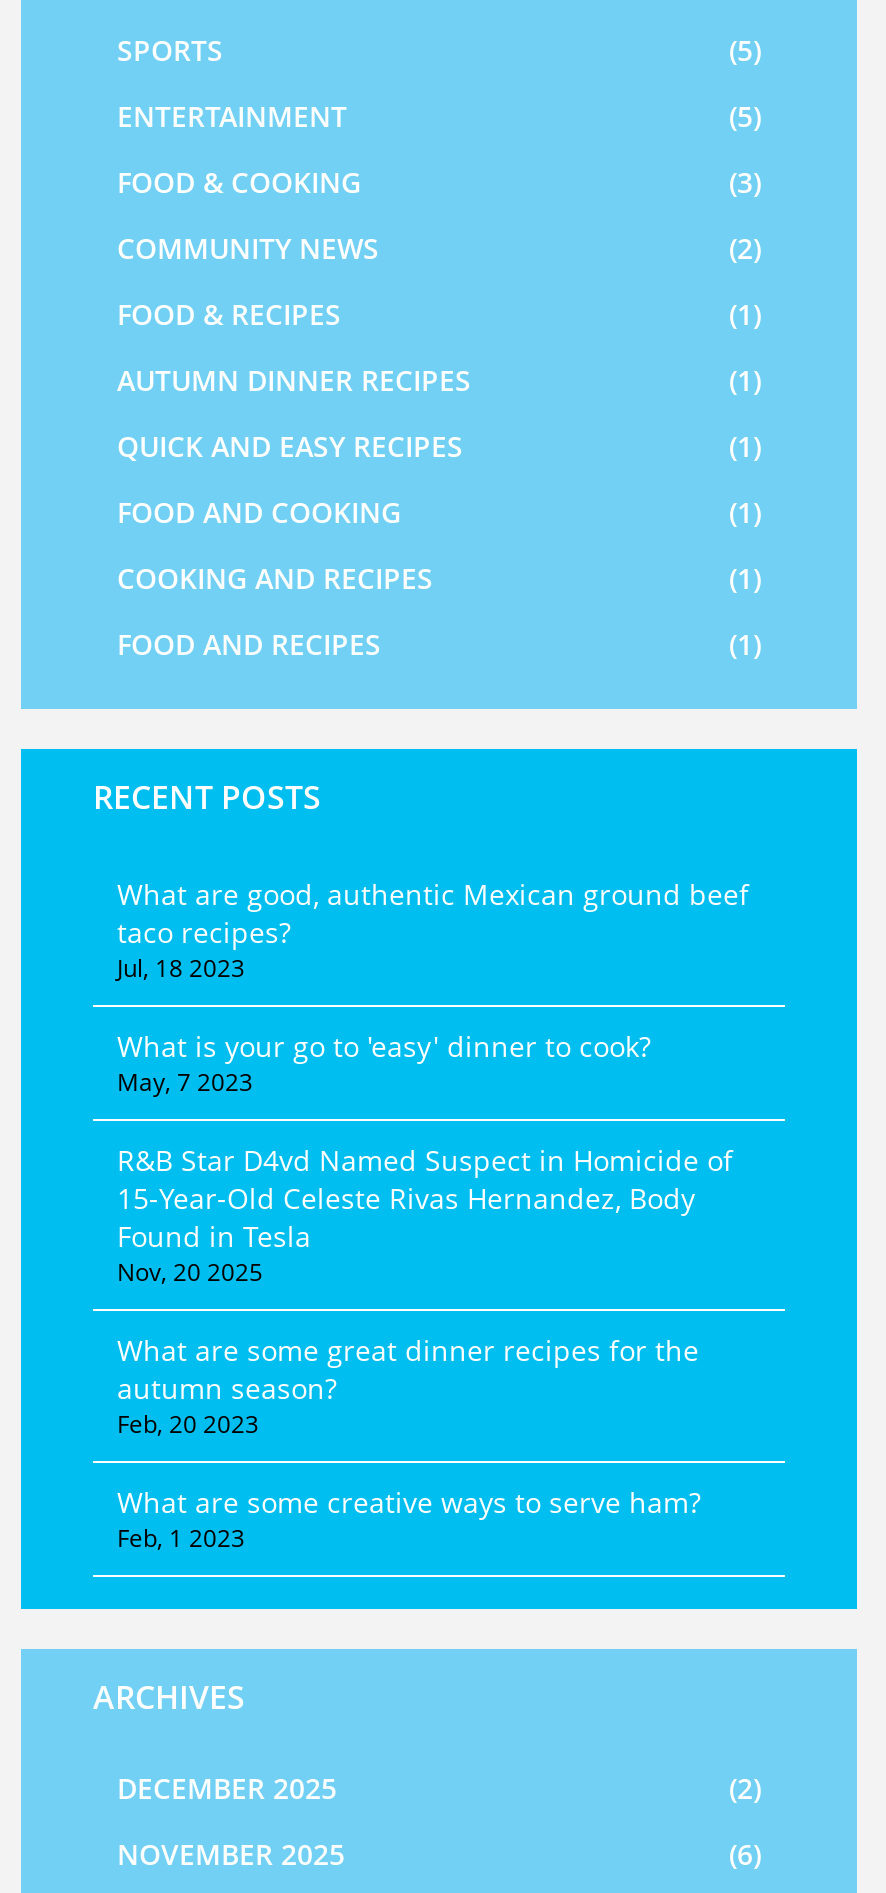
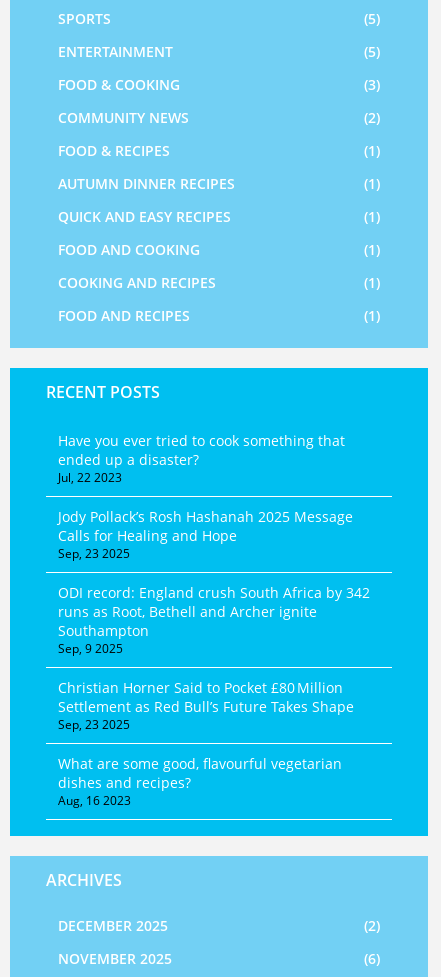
[117,875,749,985] What are good, authentic Mexican ground beef | taco recipes? | Jul, 18 2023 -> [58,431,345,486] Have you ever tried to cook something that | ended up a disaster? | Jul, 22 2023
[117,1027,651,1099] What is your go to 'easy' dinner to cook? | May, 7 2023 -> [58,507,353,562] Jody Pollack’s Rosh Hashanah 2025 Message | Calls for Healing and Hope | Sep, 23 2025
[117,1141,733,1289] R&B Star D4vd Named Suspect in Homicide of | 15-Year-Old Celeste Rivas Hernandez, Body | Found in Tesla | Nov, 20 2025 -> [58,583,370,657] ODI record: England crush South Africa by 342 | runs as Root, Bethell and Archer ignite | Southampton | Sep, 9 2025
[117,1331,699,1441] What are some great dinner recipes for the | autumn season? | Feb, 20 2023 -> [58,678,354,733] Christian Horner Said to Pocket £80 Million | Settlement as Red Bull’s Future Takes Shape | Sep, 23 2025
[117,1483,701,1555] What are some creative ways to serve ham? | Feb, 1 2023 -> [58,754,342,809] What are some good, flavourful vegetarian | dishes and recipes? | Aug, 16 2023

